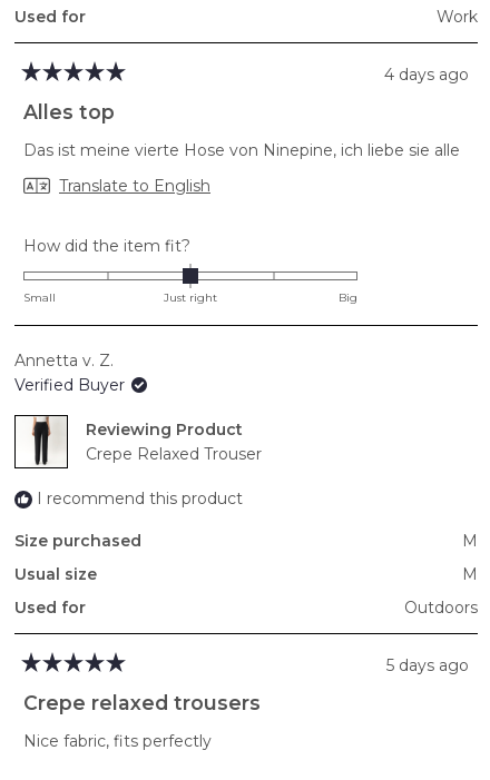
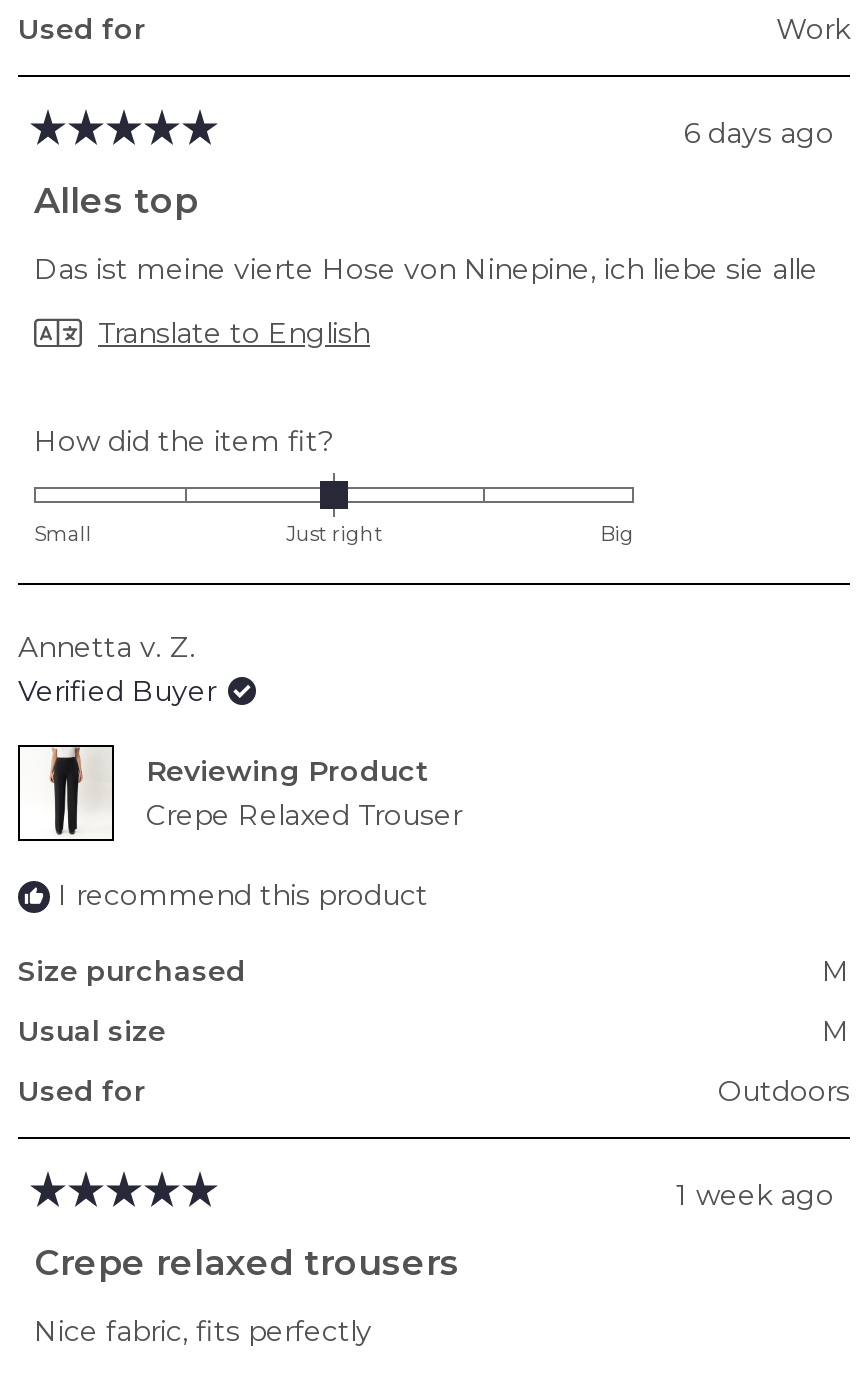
[384,65,469,85] 4 days ago -> [684,115,834,151] 6 days ago
[386,655,469,675] 5 days ago -> [676,1176,834,1212] 1 week ago

